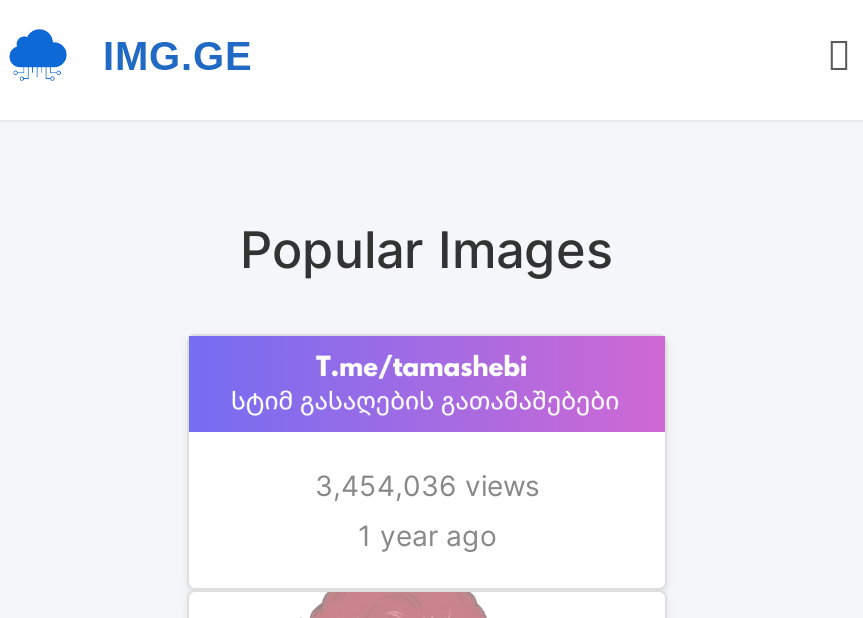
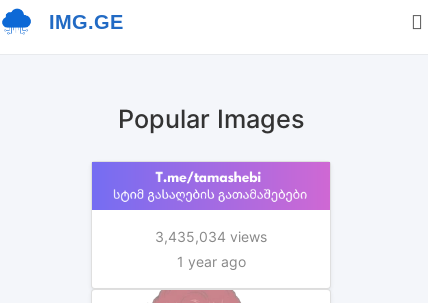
[315,468,539,502] 3,454,036 views -> [155,228,267,245] 3,435,034 views

